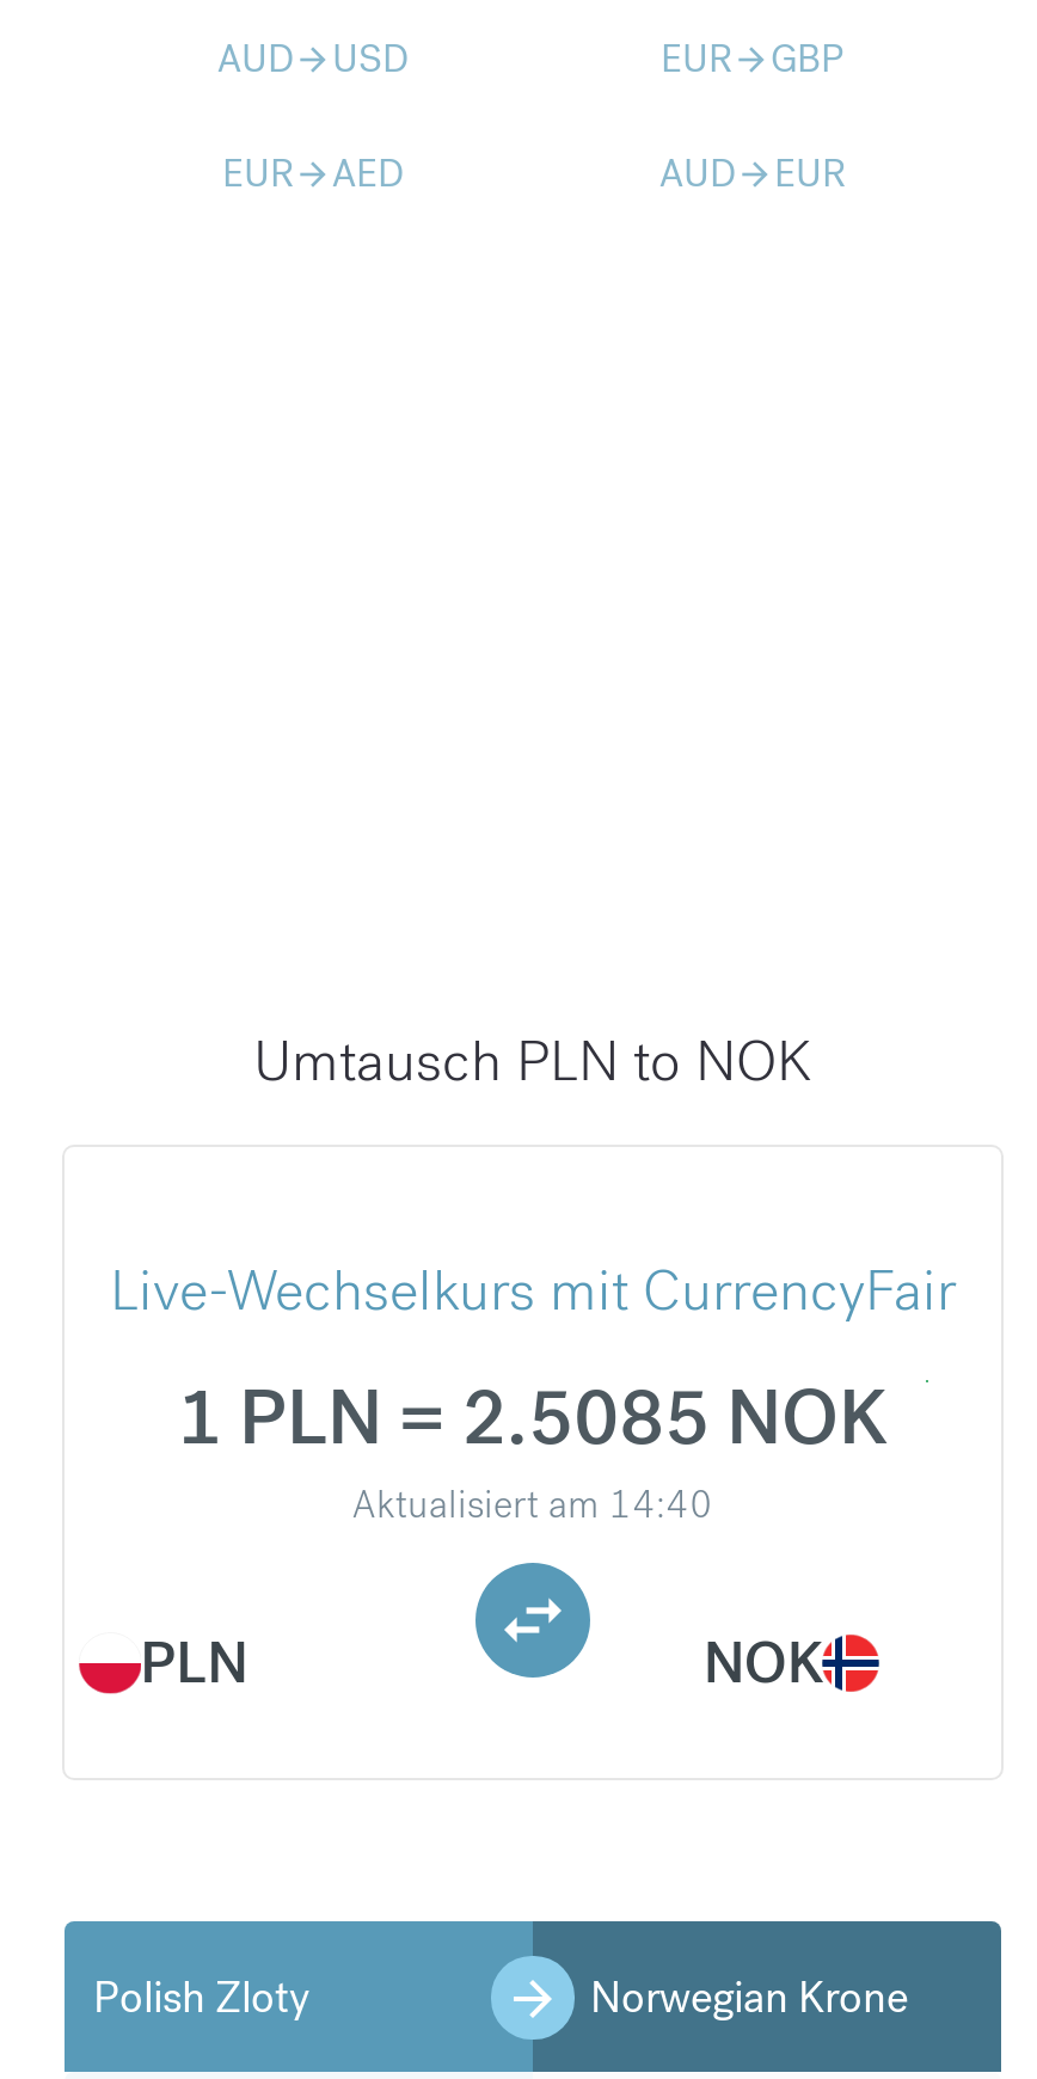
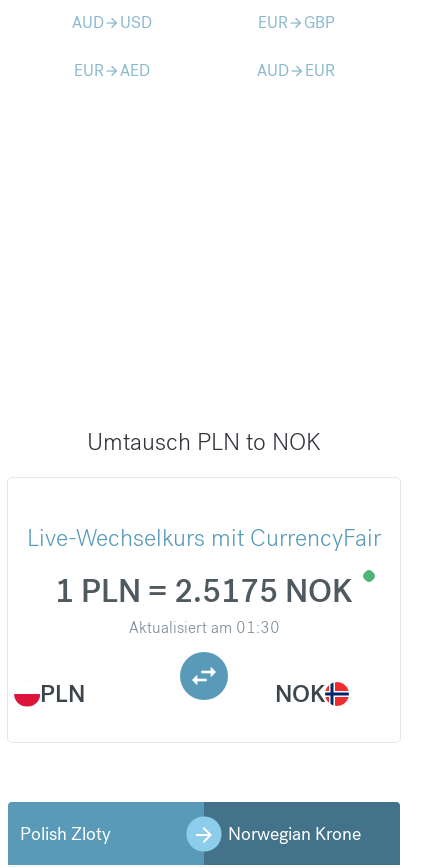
[177,1370,889,1468] 1 PLN = 2.5085 NOK -> [55,571,353,612] 1 PLN = 2.5175 NOK
[352,1480,713,1530] Aktualisiert am 14:40 -> [128,617,279,638] Aktualisiert am 01:30

